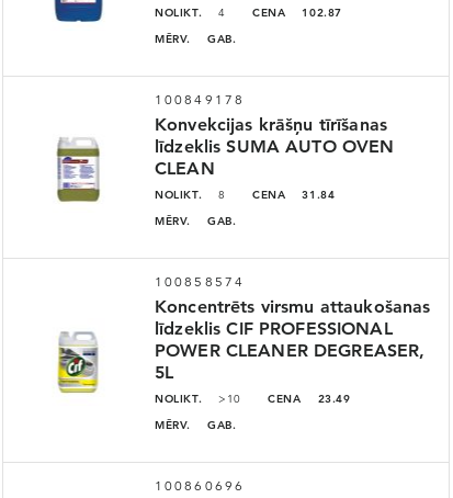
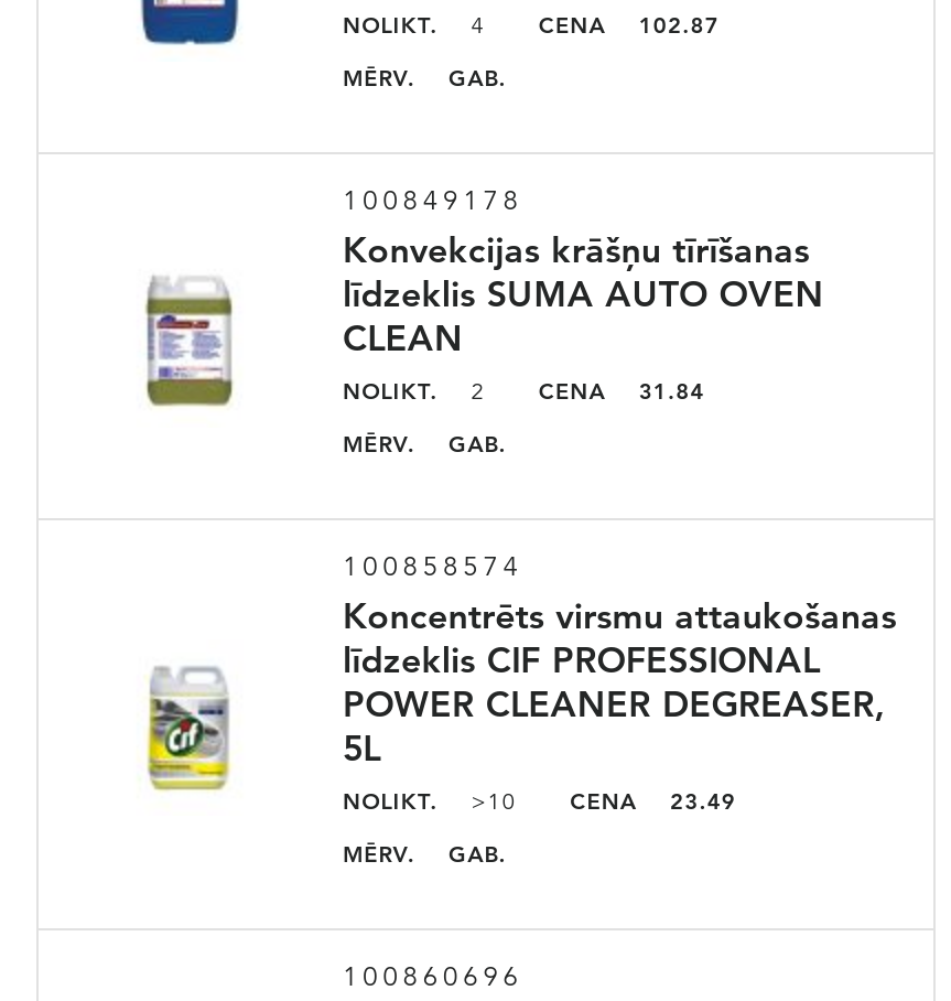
[155,186,335,202] NOLIKT. 8 CENA 31.84 -> [343,374,705,405] NOLIKT. 2 CENA 31.84

